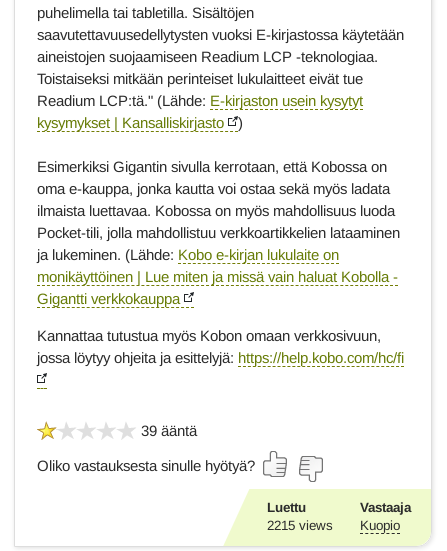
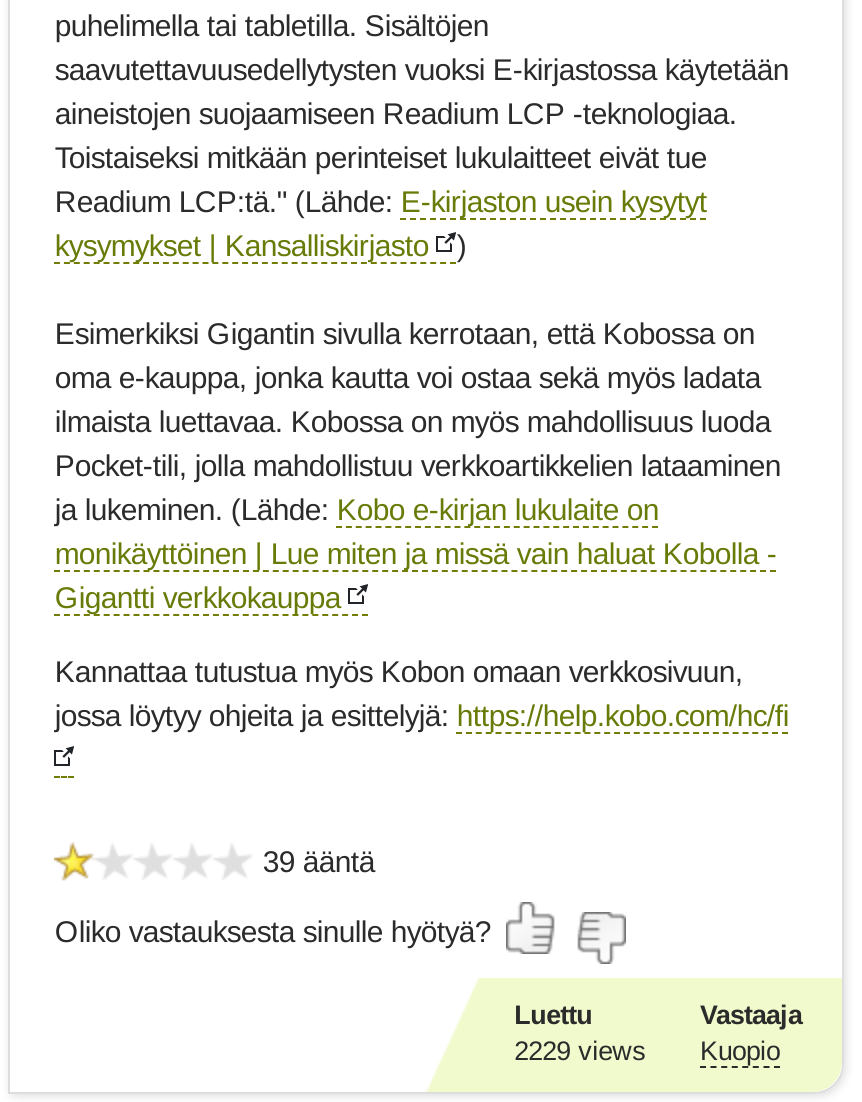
[267,518,400,533] 2215 views Kuopio -> [514,1037,780,1067] 2229 views Kuopio

